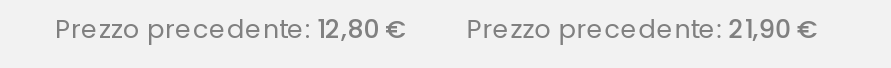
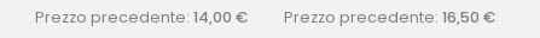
[55,12,405,46] Prezzo precedente: 12,80 € -> [35,7,248,27] Prezzo precedente: 14,00 €
[467,12,817,46] Prezzo precedente: 21,90 € -> [284,7,495,27] Prezzo precedente: 16,50 €

